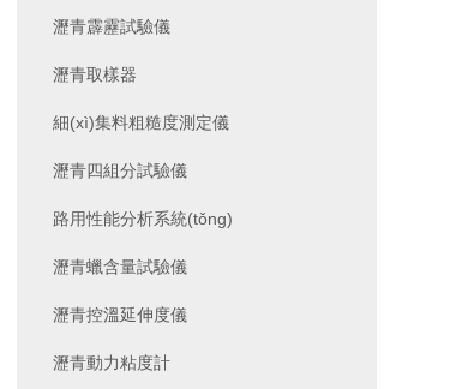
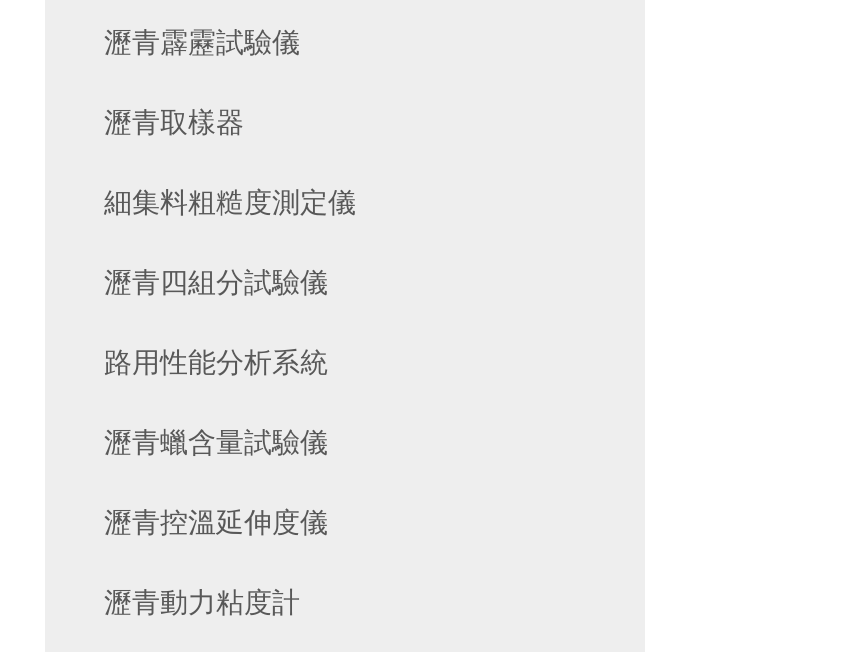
[52,113,229,132] 細(xì)集料粗糙度測定儀 -> [104,186,356,218] 細集料粗糙度測定儀
[52,209,232,228] 路用性能分析系統(tǒng) -> [104,346,328,378] 路用性能分析系統

